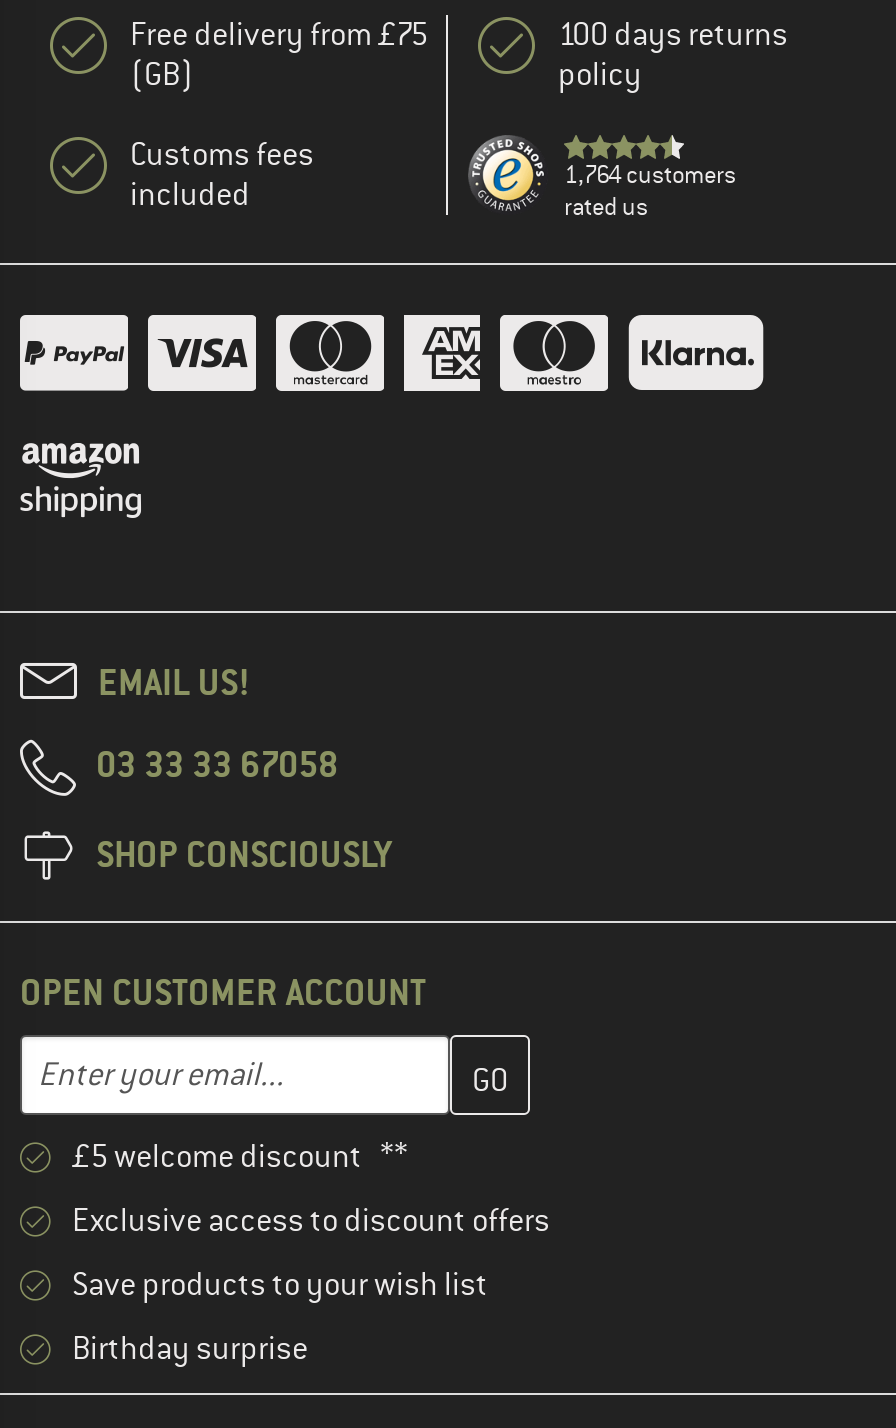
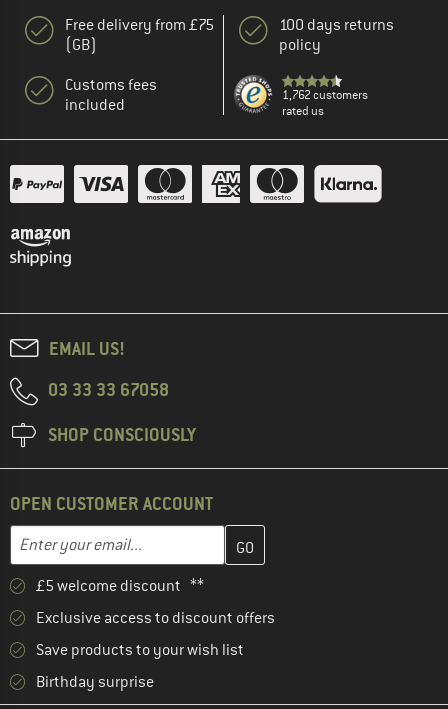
[564,159,736,191] 1,764 customers -> [282,87,368,103] 1,762 customers

